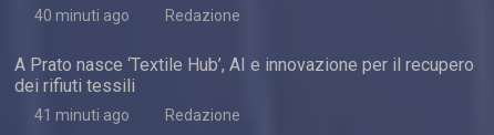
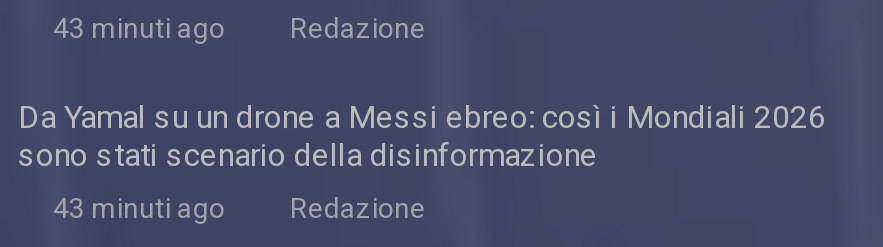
[34,7,129,24] 40 minuti ago -> [53,12,225,44] 43 minuti ago
[14,54,474,96] A Prato nasce ‘Textile Hub’, AI e innovazione per il recupero | dei rifiuti tessili -> [18,98,826,174] Da Yamal su un drone a Messi ebreo: così i Mondiali 2026 | sono stati scenario della disinformazione
[34,106,129,124] 41 minuti ago -> [53,192,225,224] 43 minuti ago

